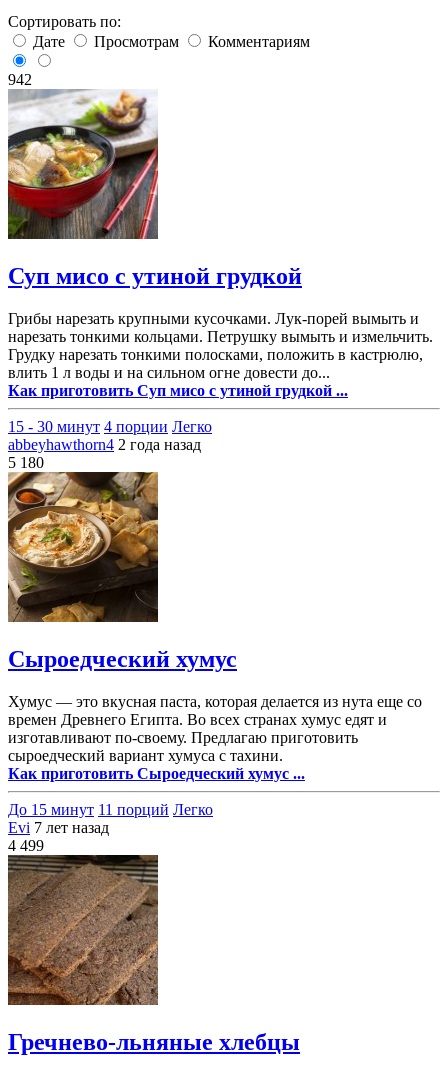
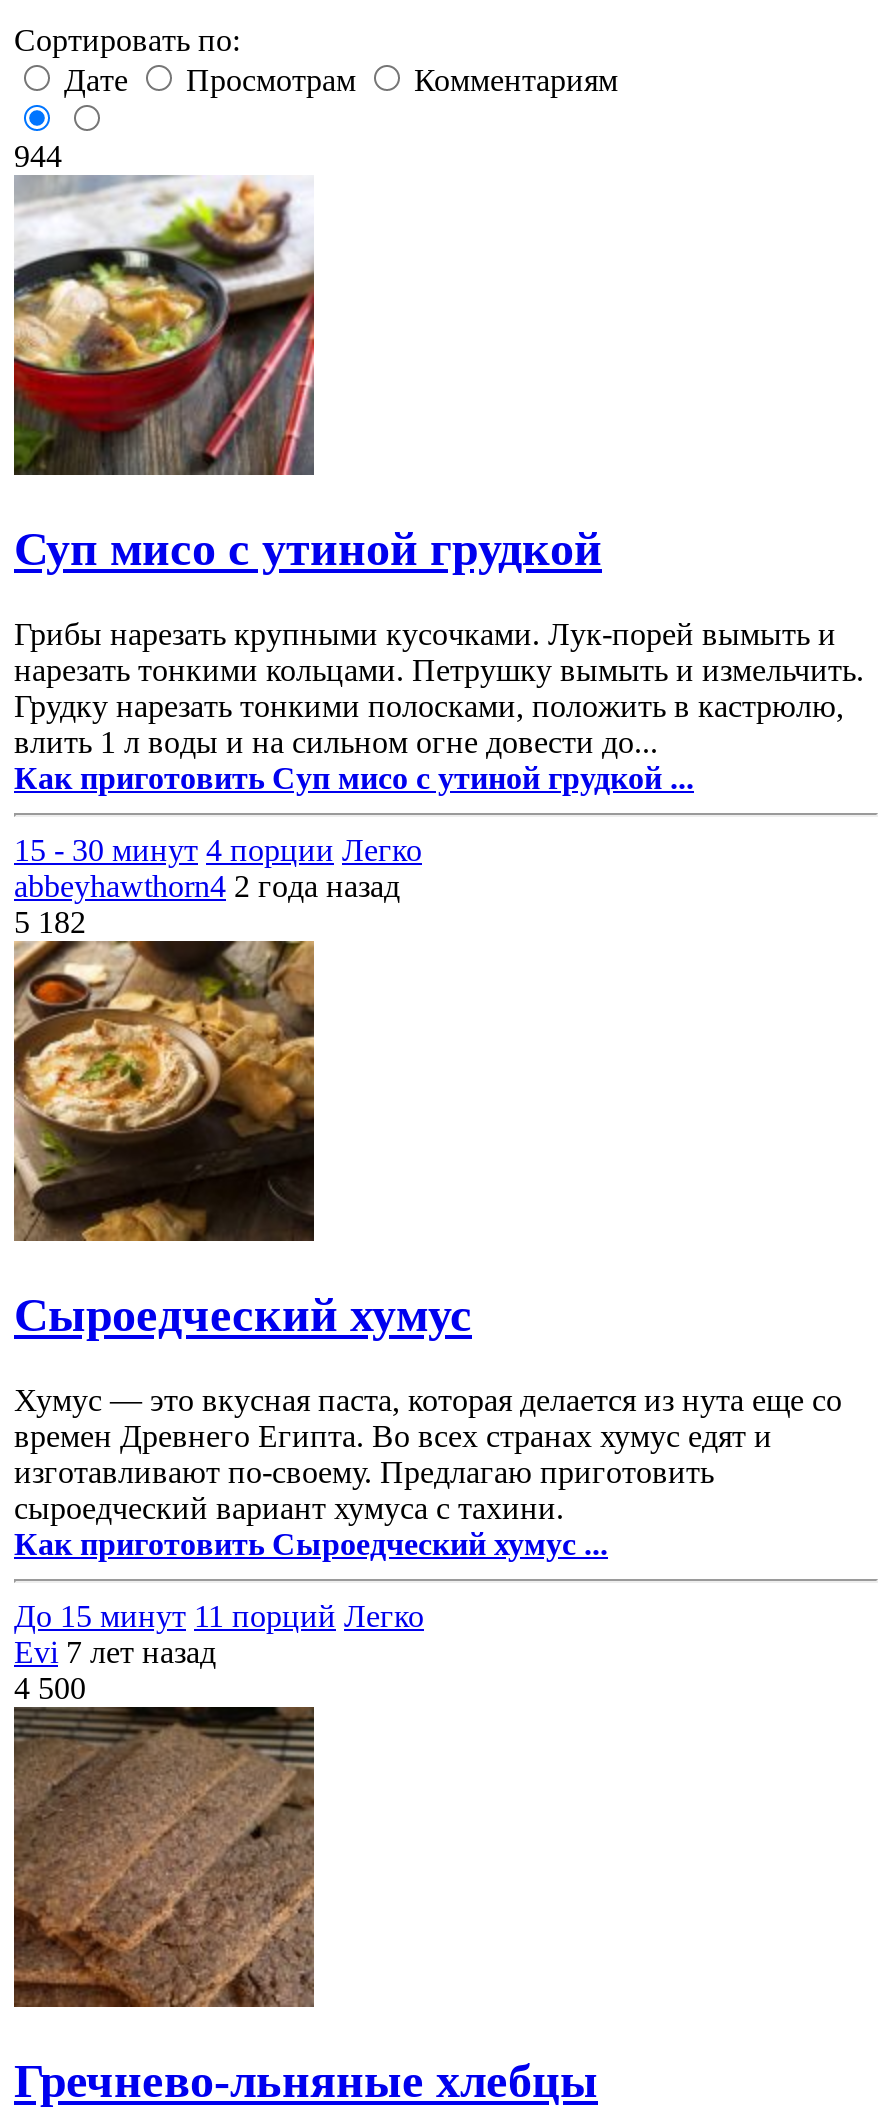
[8,71,32,88] 942 -> [14,140,62,174] 944
[8,454,44,471] 5 180 -> [14,905,86,939] 5 182
[8,837,44,854] 4 499 -> [14,1671,86,1705] 4 500

